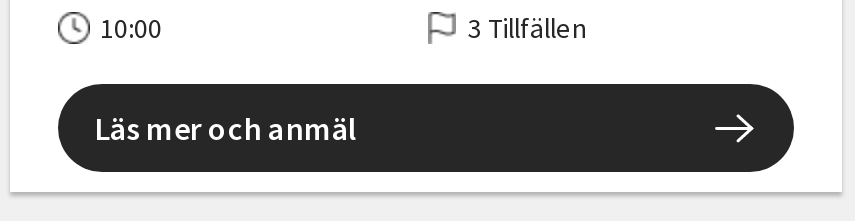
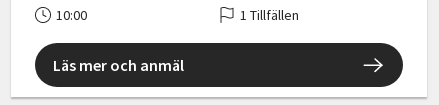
[468,11,586,47] 3 Tillfällen -> [240,6,299,24] 1 Tillfällen

